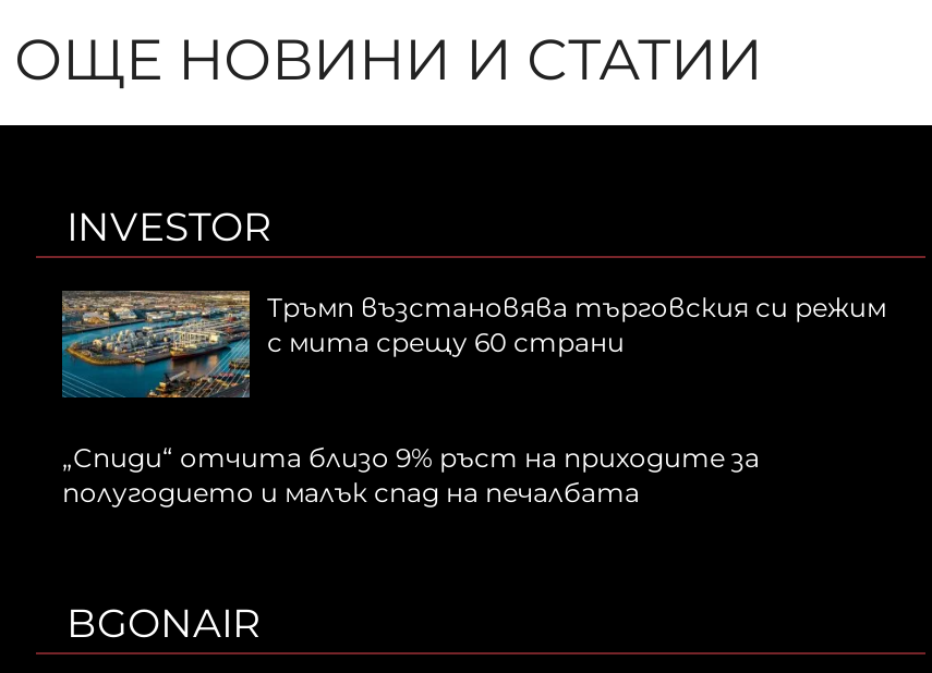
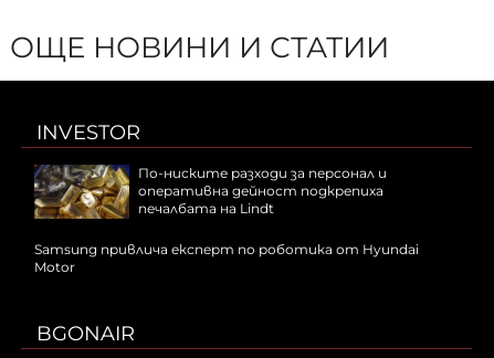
[62,289,886,397] [image] | Тръмп възстановява търговския си режим | с мита срещу 60 страни -> [33,165,387,220] [image] | По-ниските разходи за персонал и | оперативна дейност подкрепиха | печалбата на Lindt
[62,442,760,510] „Спиди“ отчита близо 9% ръст на приходите за | полугодието и малък спад на печалбата -> [34,241,419,276] Samsung привлича експерт по роботика от Hyundai | Motor

